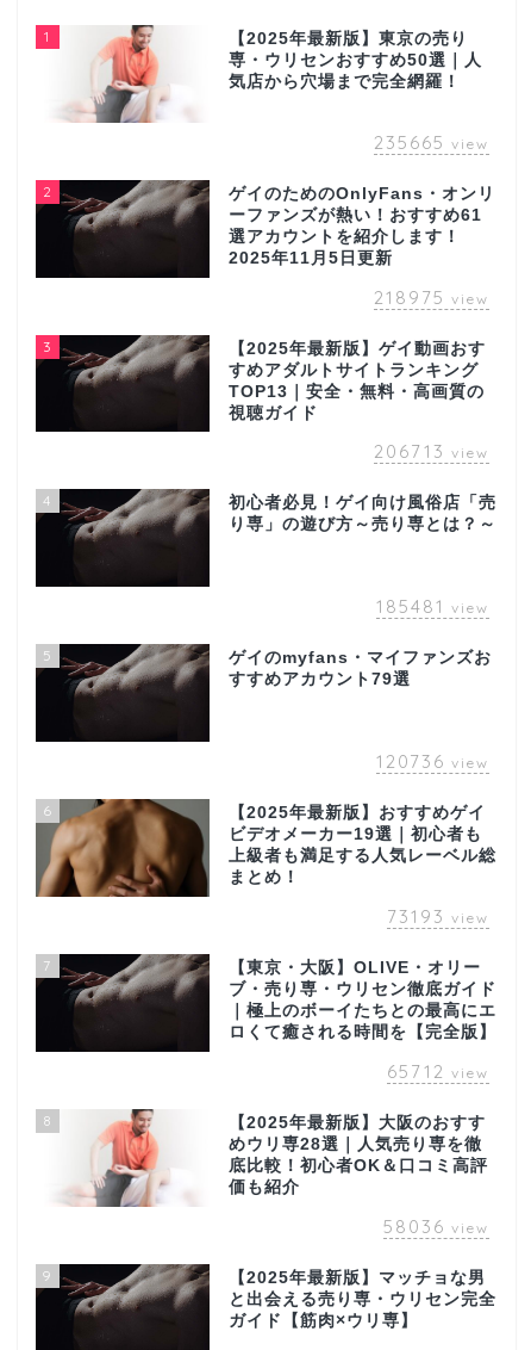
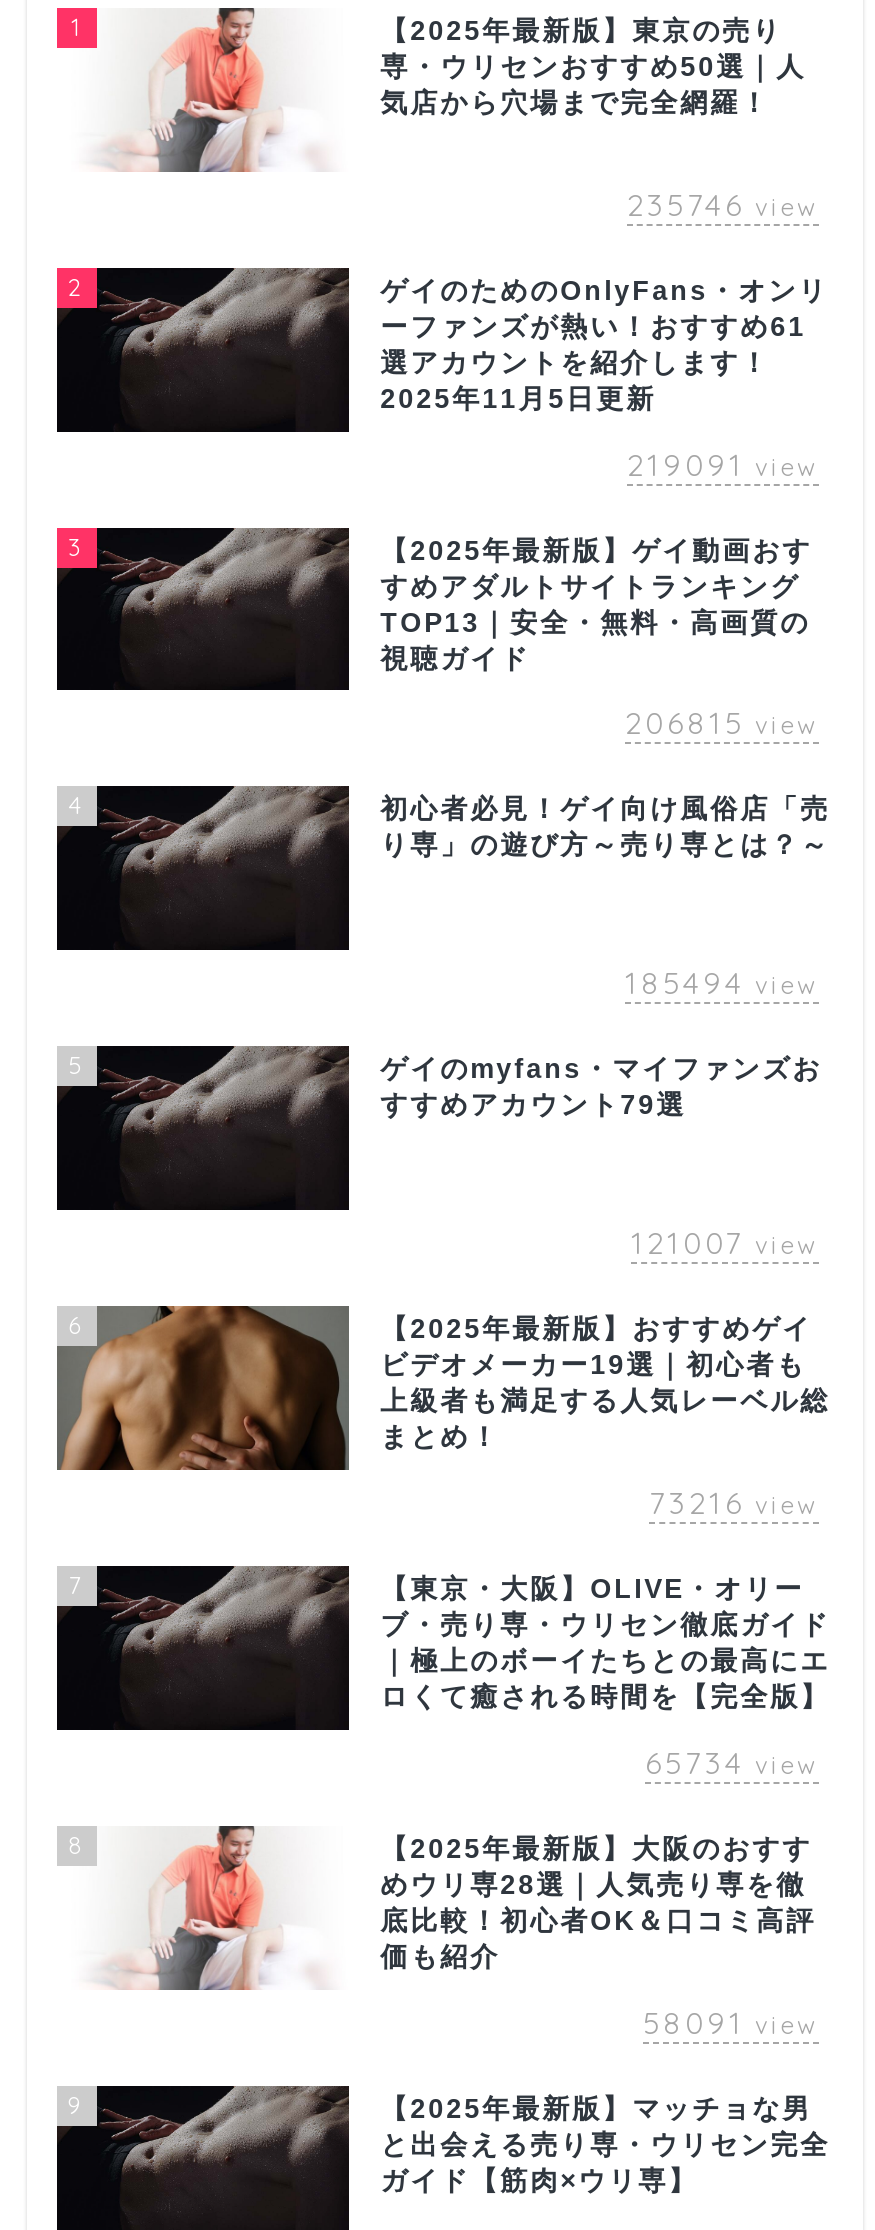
[374,131,489,153] 235665 view -> [627,185,819,223] 235746 view
[374,286,489,308] 218975 view -> [627,445,819,483] 219091 view
[374,441,489,463] 206713 view -> [625,705,819,743] 206815 view
[376,595,489,618] 185481 view -> [625,964,819,1002] 185494 view
[376,750,489,773] 120736 view -> [631,1224,819,1262] 121007 view
[387,905,489,928] 73193 view -> [649,1484,819,1522] 73216 view
[387,1060,489,1083] 65712 view -> [645,1743,819,1781] 65734 view
[383,1215,489,1237] 58036 view -> [643,2003,819,2041] 58091 view

